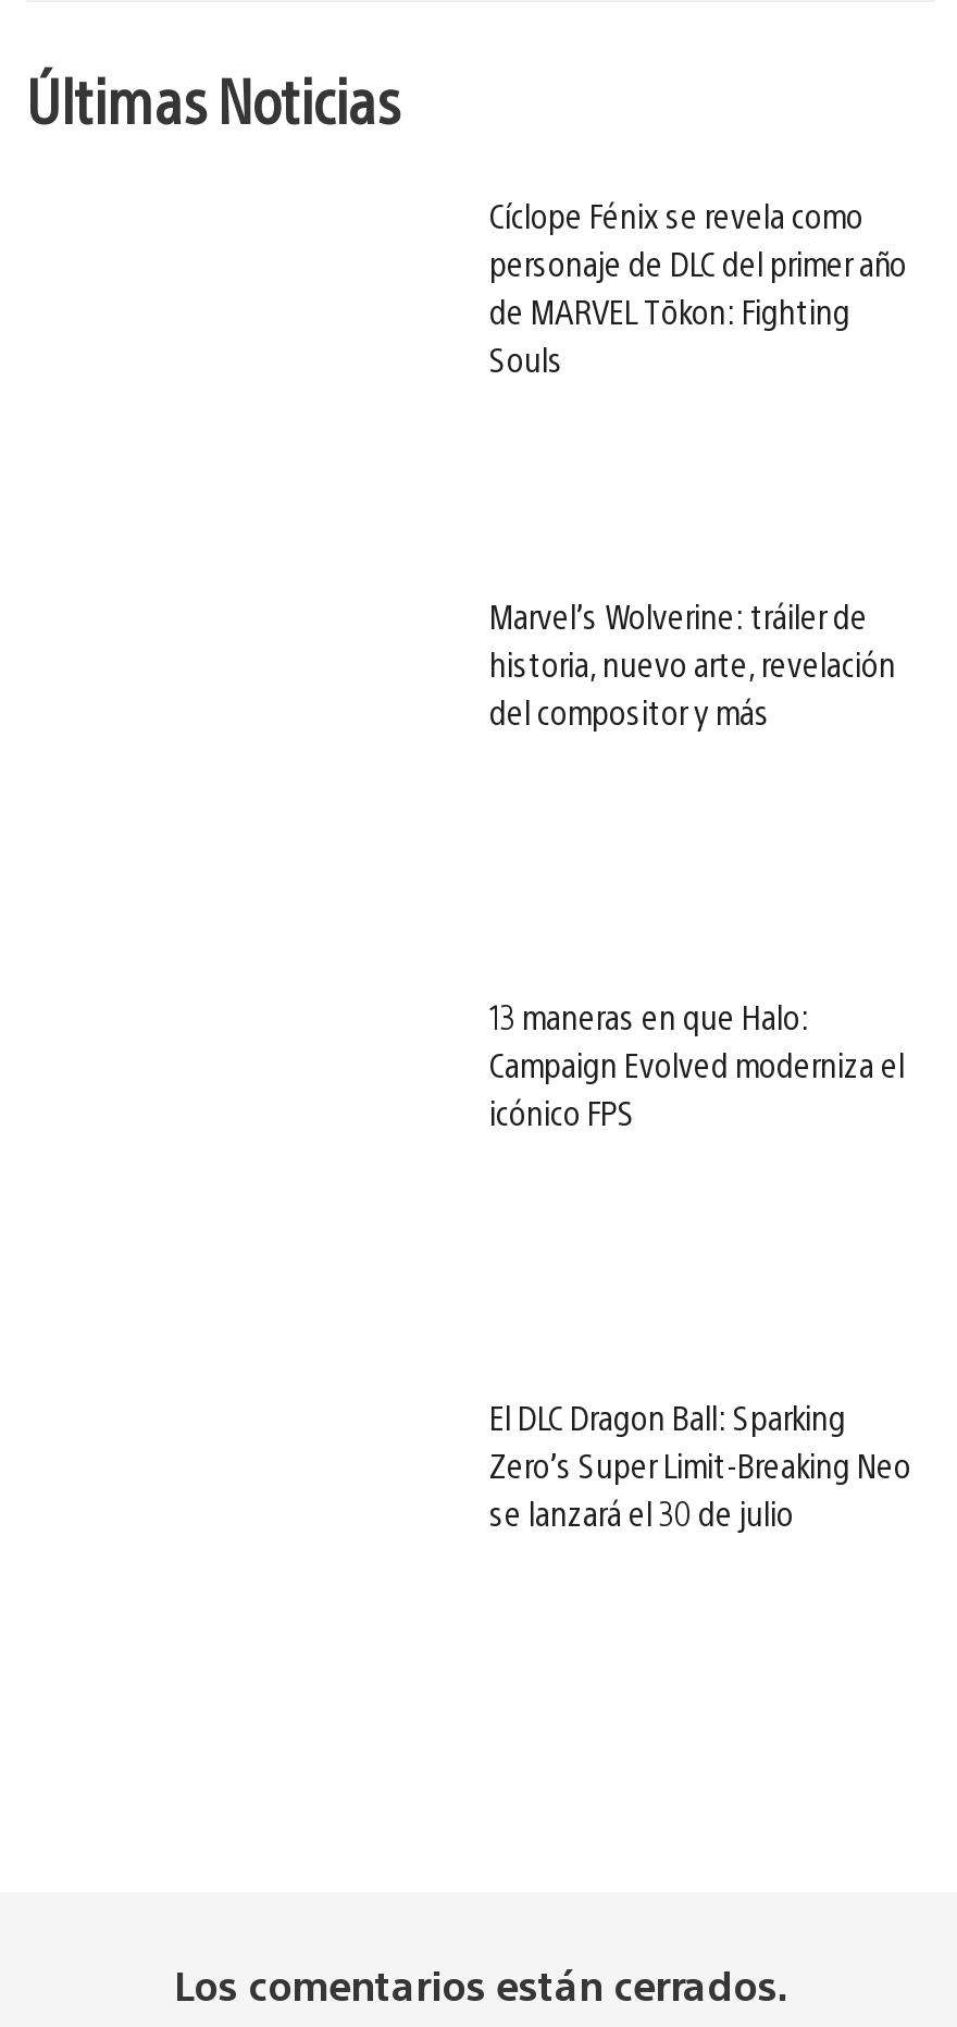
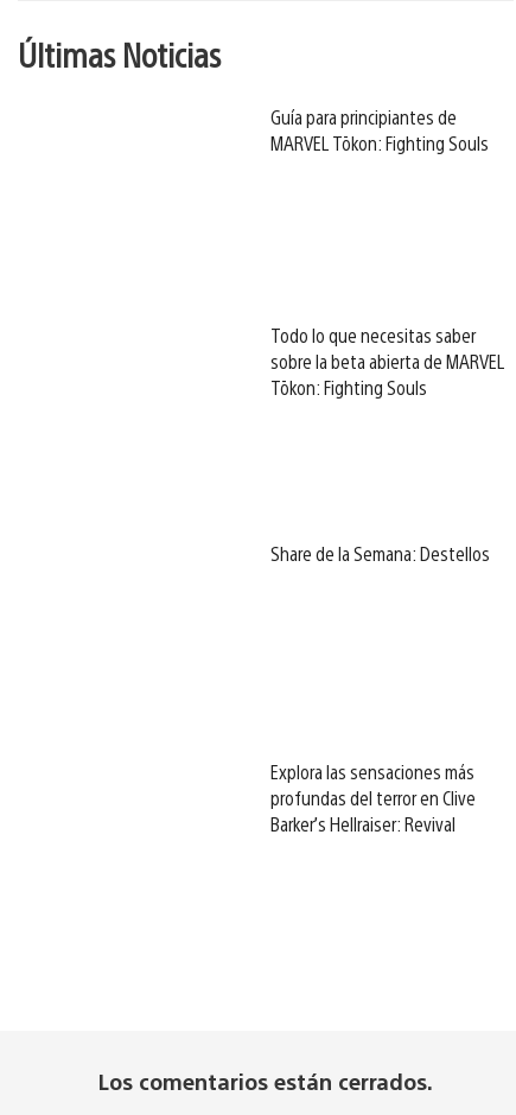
[489,192,907,381] Cíclope Fénix se revela como | personaje de DLC del primer año | de MARVEL Tōkon: Fighting | Souls -> [270,104,489,155] Guía para principiantes de | MARVEL Tōkon: Fighting Souls
[489,592,896,734] Marvel’s Wolverine: tráiler de | historia, nuevo arte, revelación | del compositor y más -> [270,323,504,400] Todo lo que necesitas saber | sobre la beta abierta de MARVEL | Tōkon: Fighting Souls
[489,993,905,1134] 13 maneras en que Halo: | Campaign Evolved moderniza el | icónico FPS -> [270,541,490,566] Share de la Semana: Destellos
[489,1393,911,1535] El DLC Dragon Ball: Sparking | Zero’s Super Limit-Breaking Neo | se lanzará el 30 de julio -> [270,759,476,836] Explora las sensaciones más | profundas del terror en Clive | Barker’s Hellraiser: Revival

